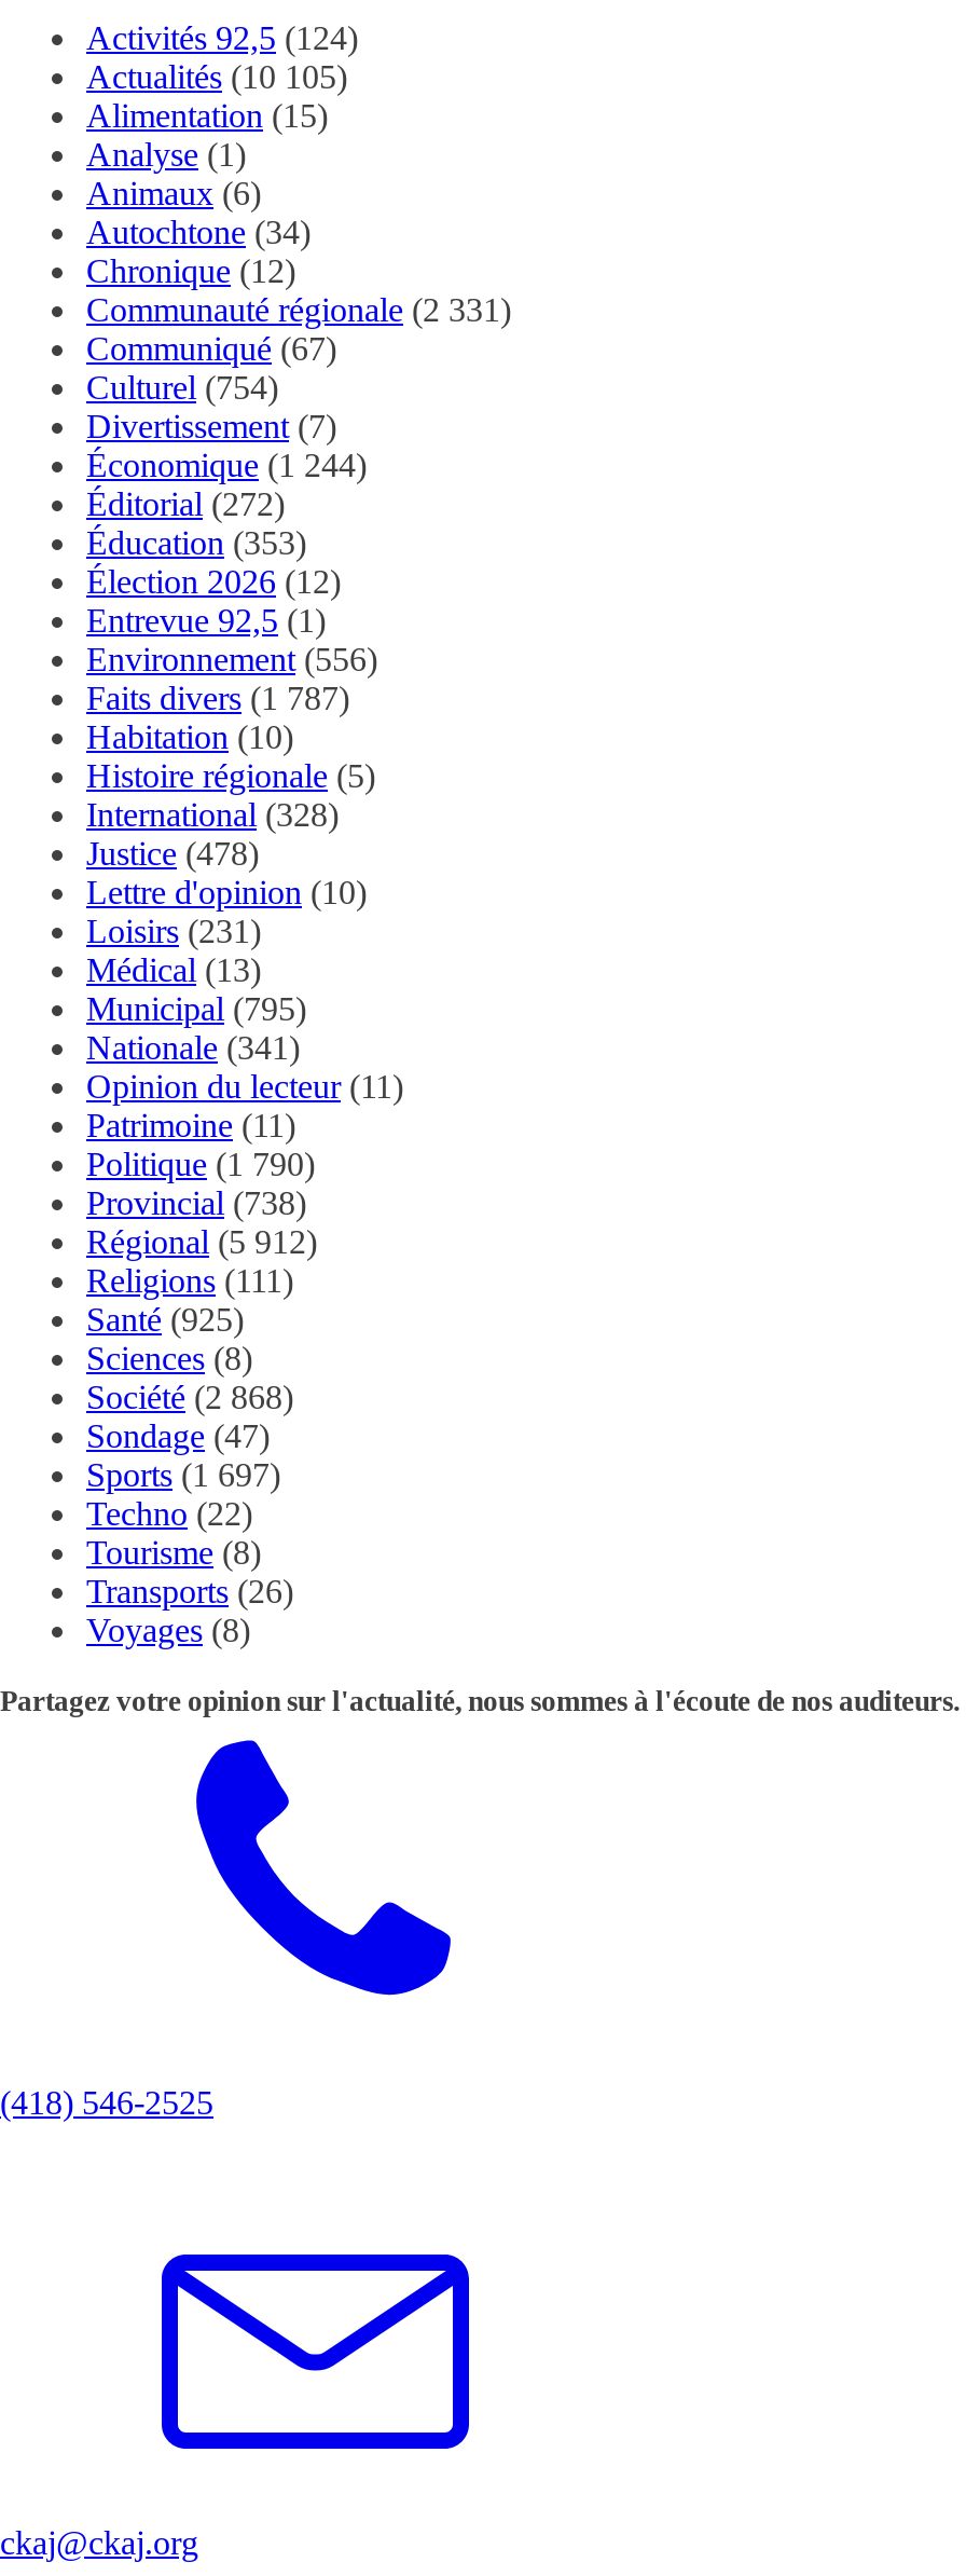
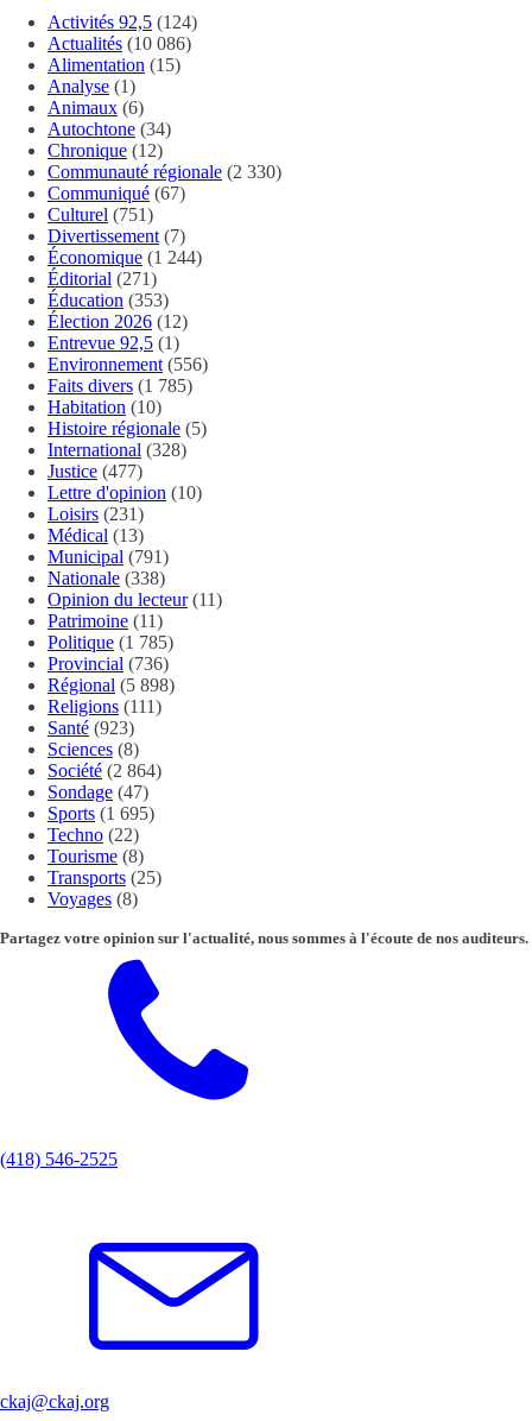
[86,58,347,94] Actualités (10 105) -> [47,33,191,53] Actualités (10 086)
[86,291,511,327] Communauté régionale (2 331) -> [47,161,281,181] Communauté régionale (2 330)
[86,368,278,405] Culturel (754) -> [47,204,153,224] Culturel (751)
[86,485,285,521] Éditorial (272) -> [47,268,157,288] Éditorial (271)
[86,679,349,716] Faits divers (1 787) -> [47,375,192,395] Faits divers (1 785)
[86,834,259,871] Justice (478) -> [47,461,142,481] Justice (477)
[86,990,306,1026] Municipal (795) -> [47,546,169,566] Municipal (791)
[86,1028,300,1065] Nationale (341) -> [47,568,165,588] Nationale (338)
[86,1145,315,1182] Politique (1 790) -> [47,632,173,652] Politique (1 785)
[86,1184,306,1220] Provincial (738) -> [47,653,169,673] Provincial (736)
[86,1223,317,1259] Régional (5 912) -> [47,674,175,695] Régional (5 898)
[86,1300,244,1337] Santé (925) -> [47,717,134,737] Santé (923)
[86,1378,293,1415] Société (2 868) -> [47,760,161,780] Société (2 864)
[86,1456,280,1492] Sports(1 697) -> [47,803,154,823] Sports(1 695)
[86,1572,293,1609] Transports(26) -> [47,867,161,887] Transports(25)

